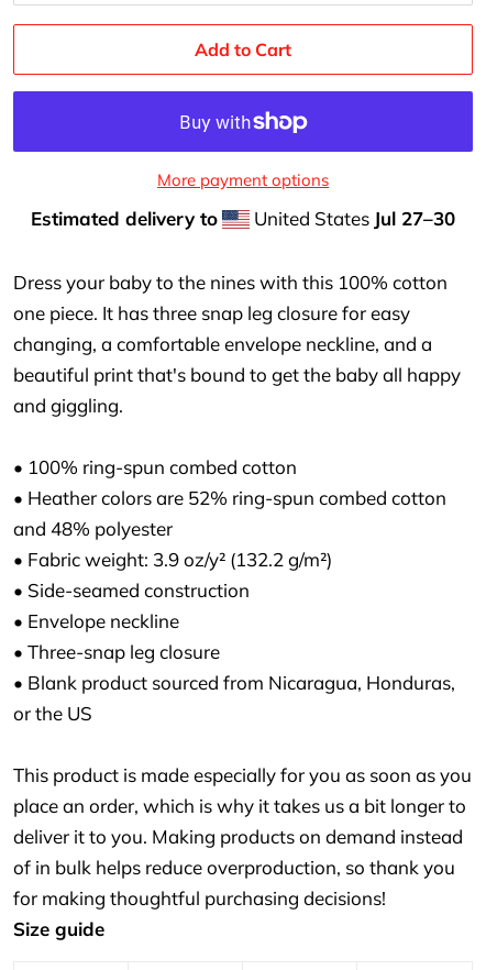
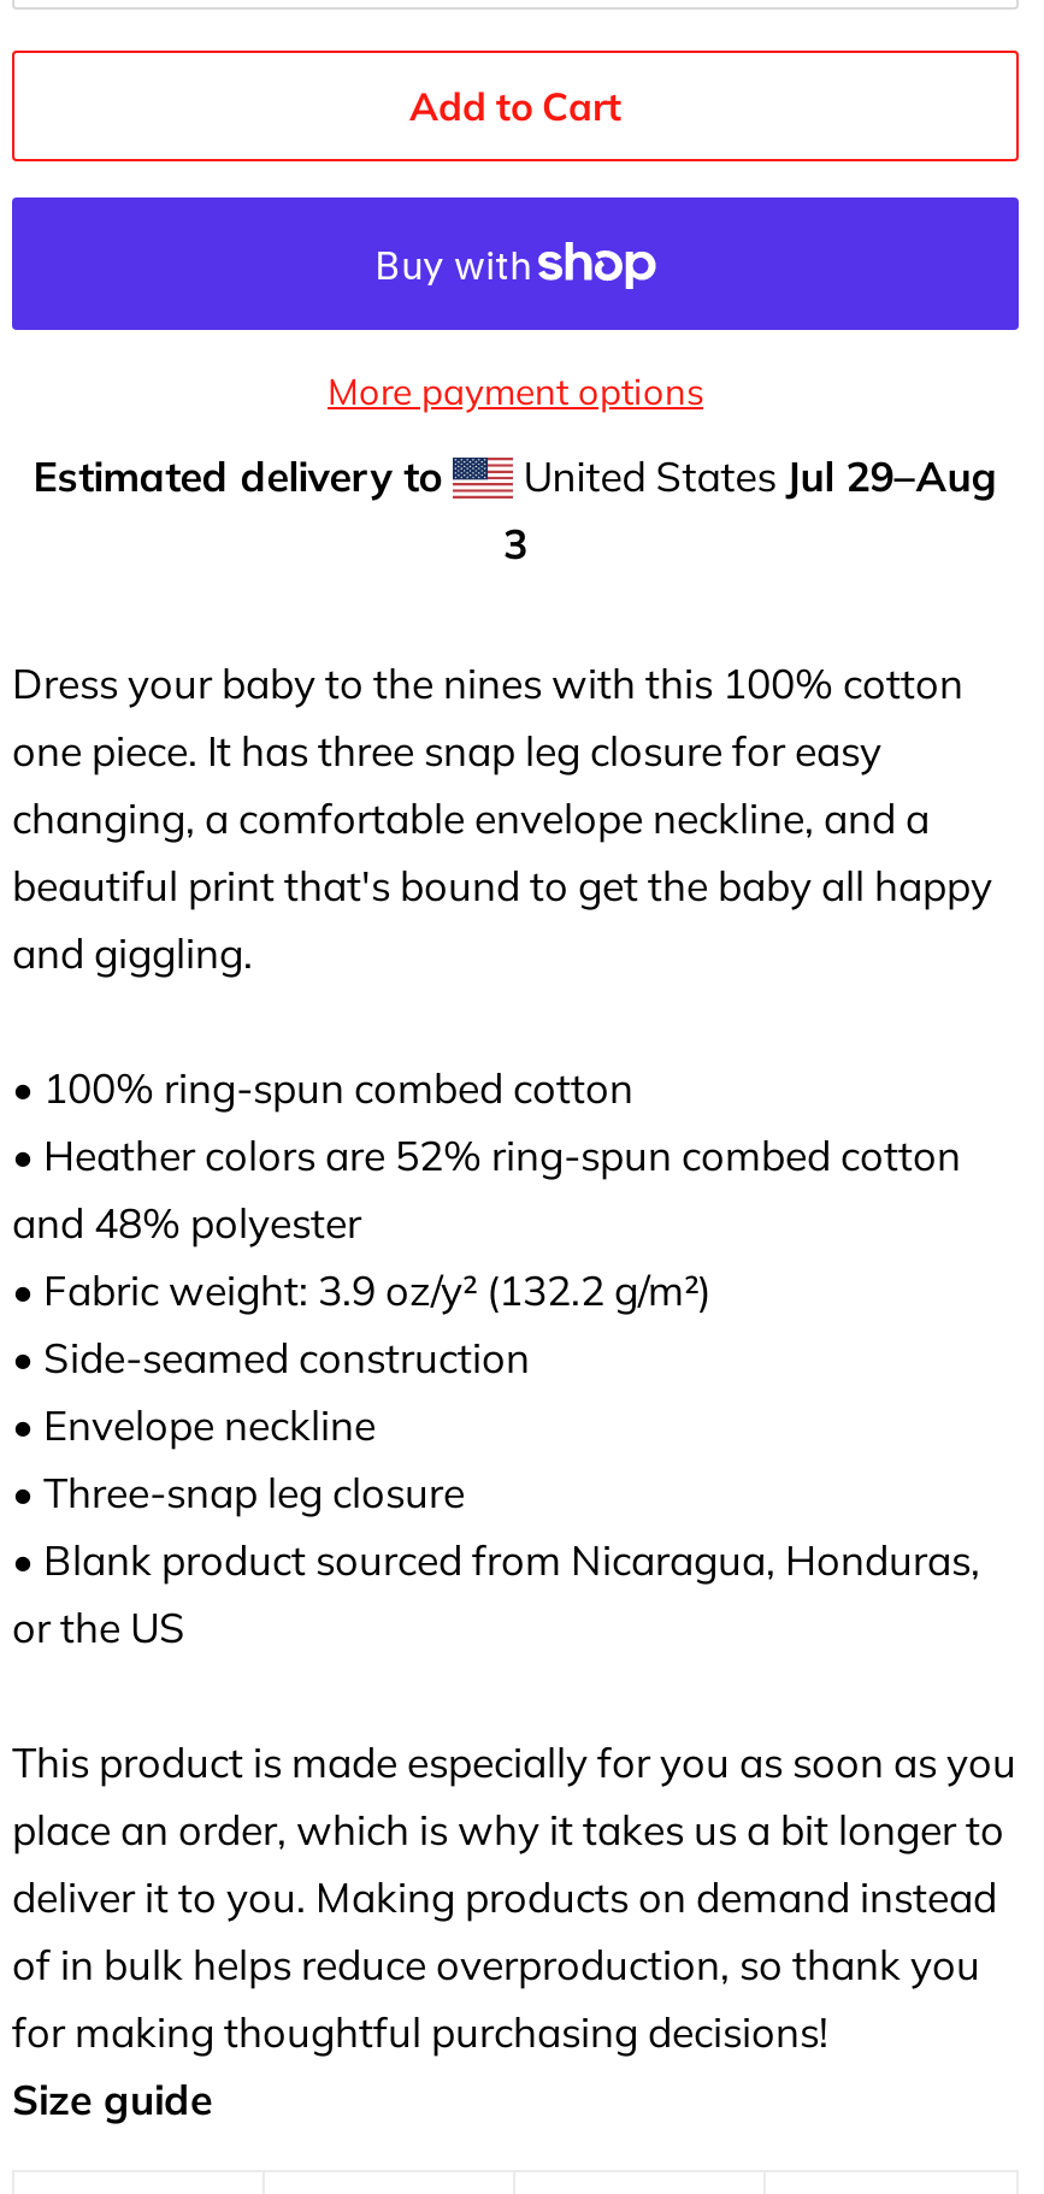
[250,207,455,230] United States Jul 27–30 -> [503,452,998,570] United States Jul 29–Aug | 3

